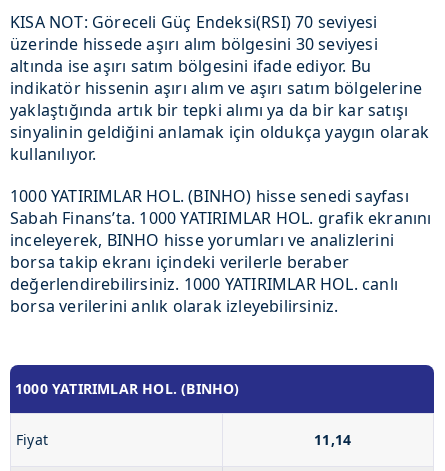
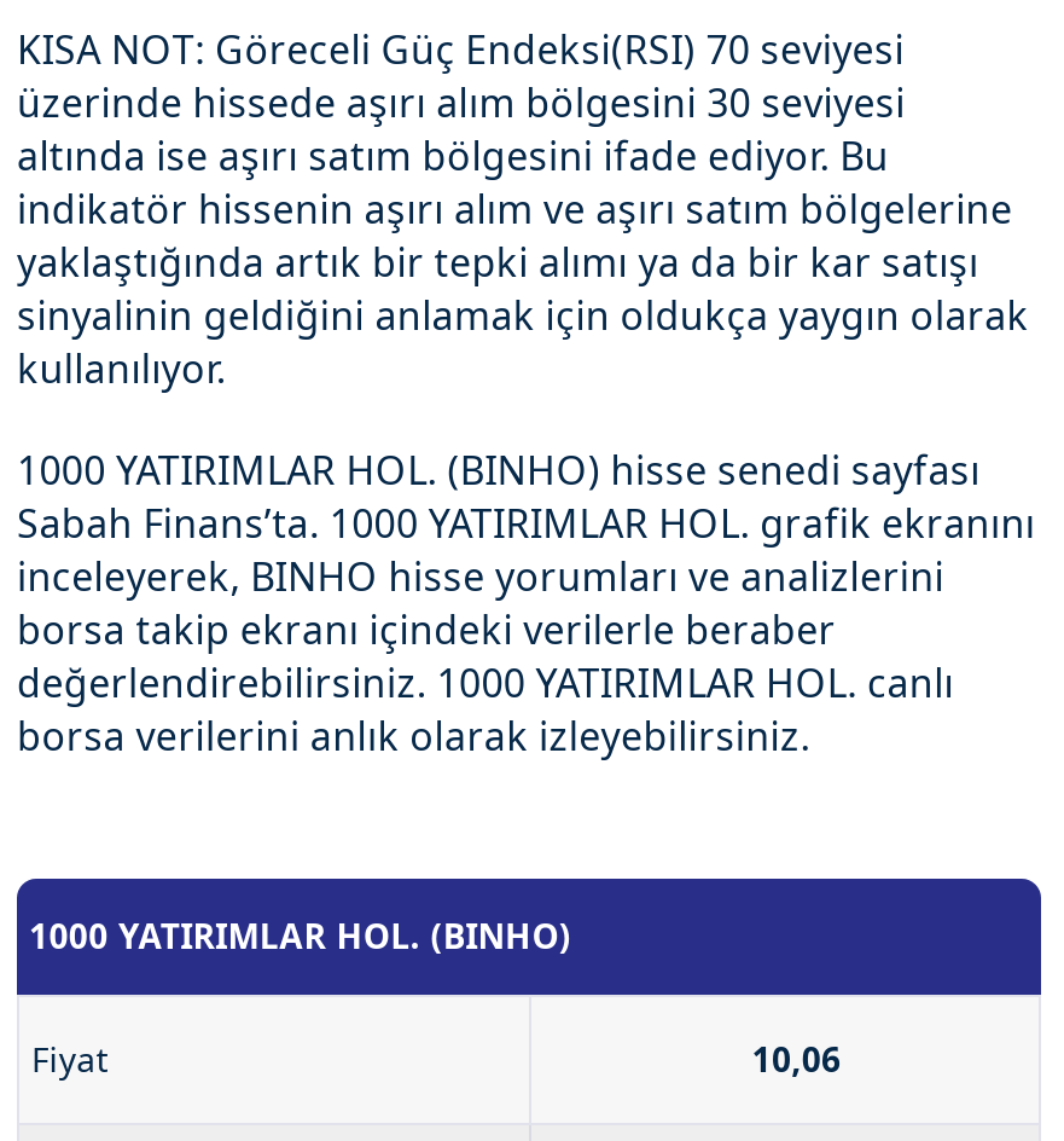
[314,430,351,449] 11,14 -> [752,1036,841,1082] 10,06

